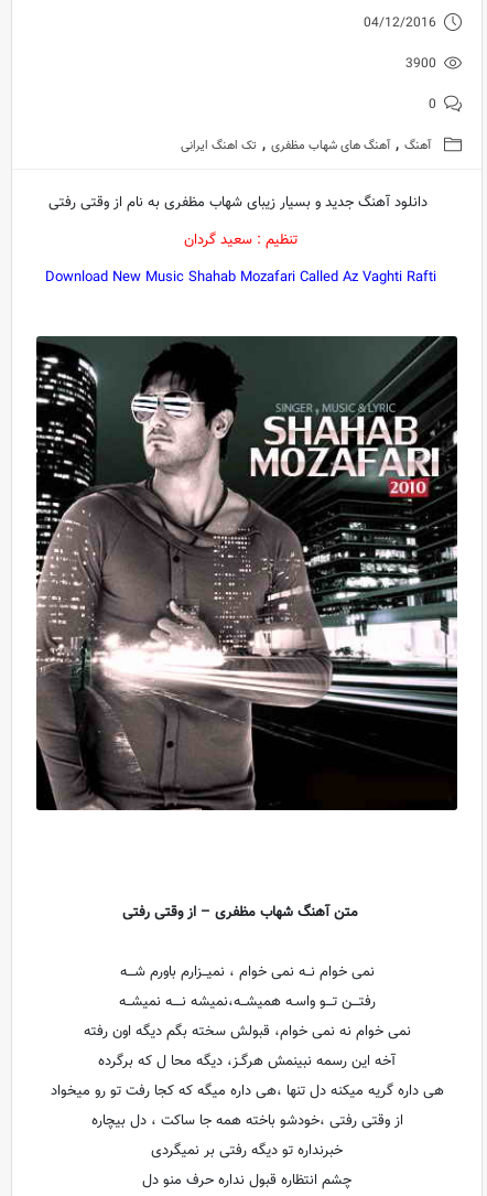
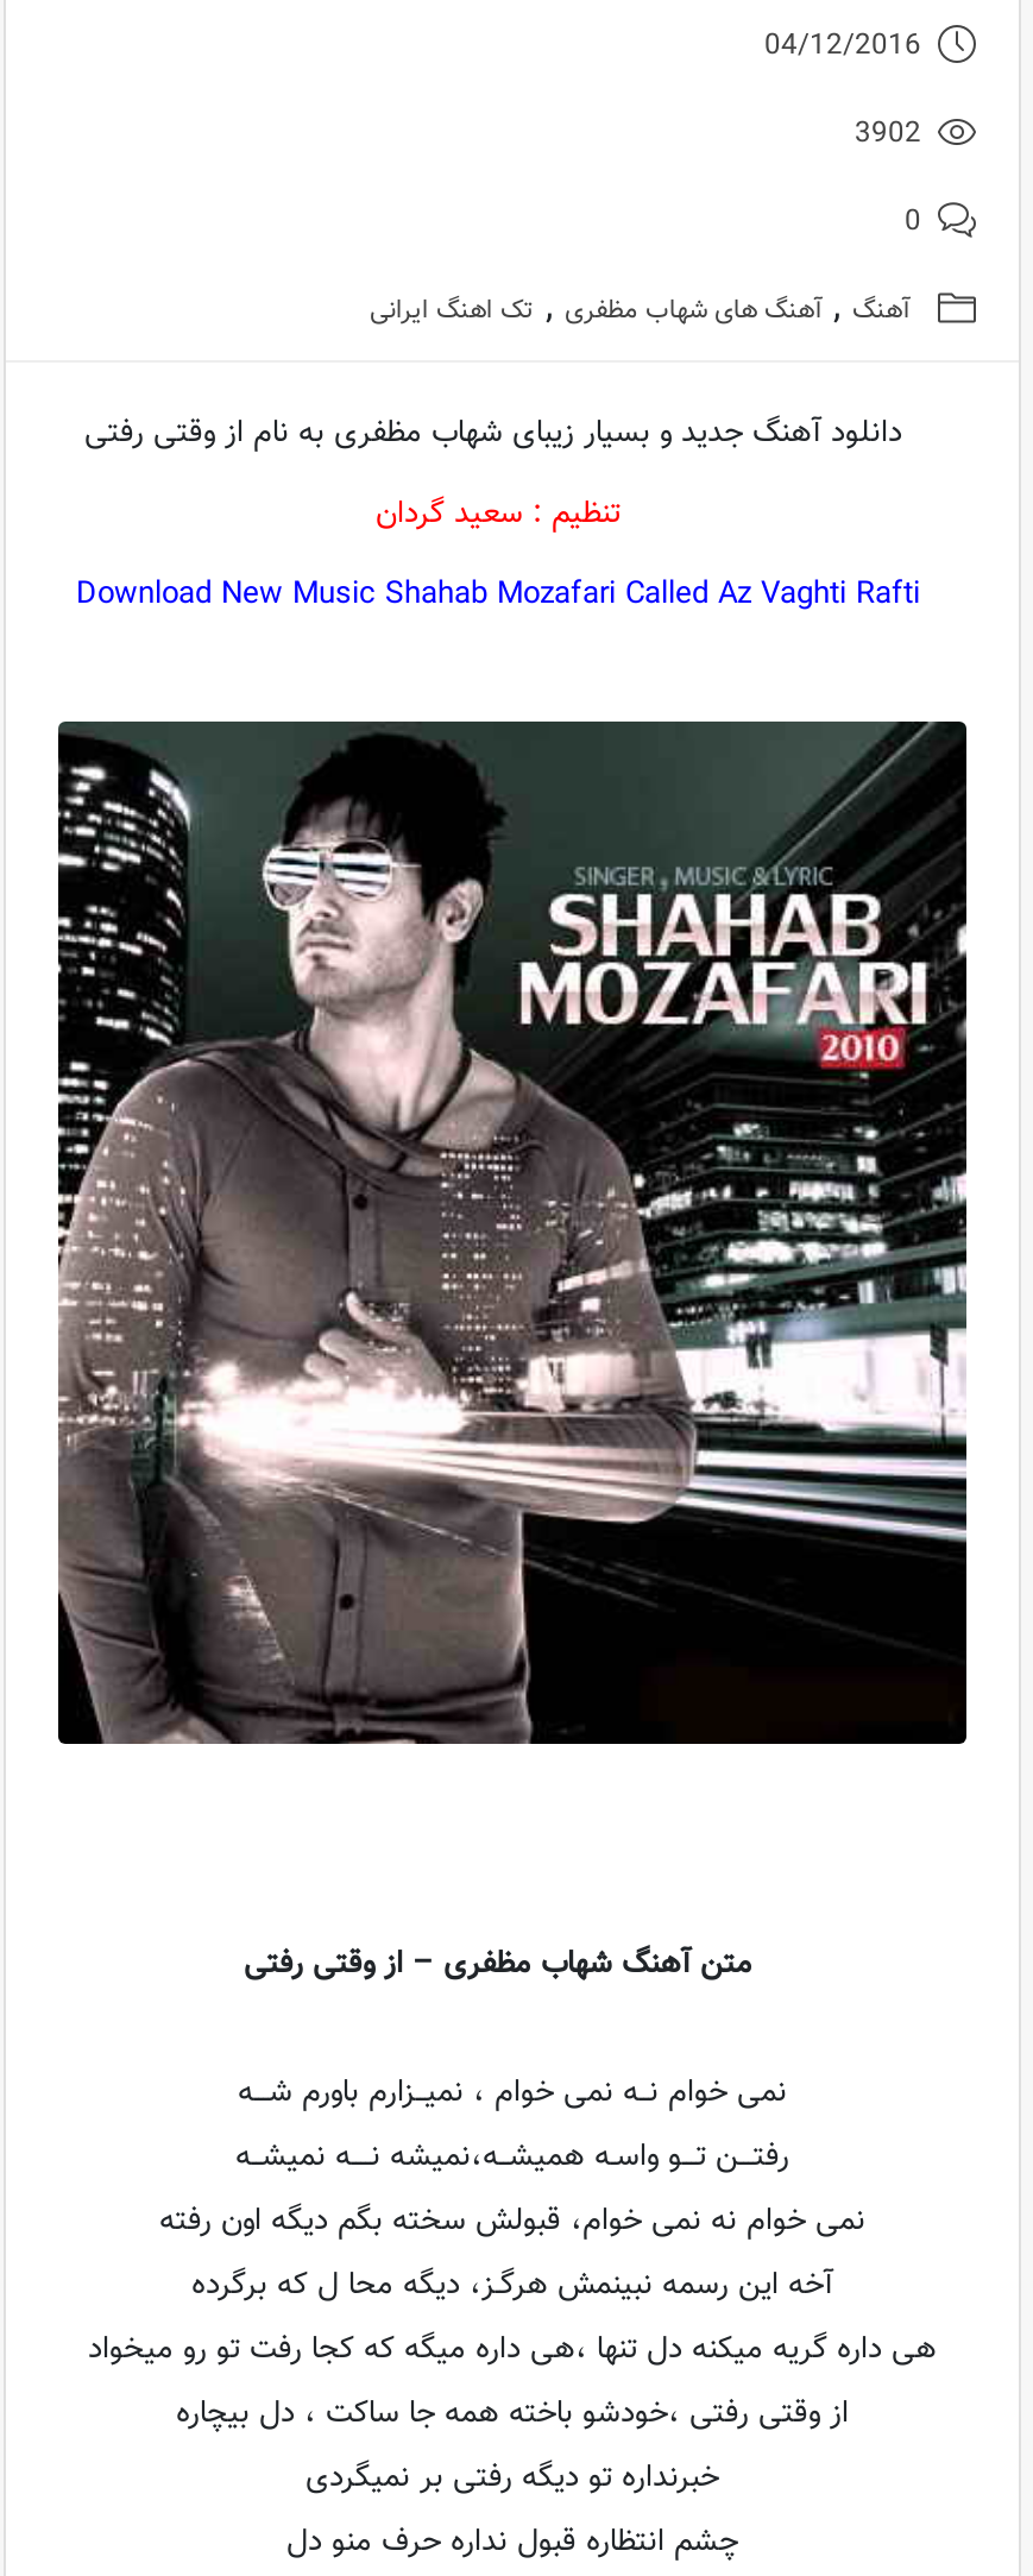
[405,54,436,74] 3900 -> [855,113,921,155] 3902

